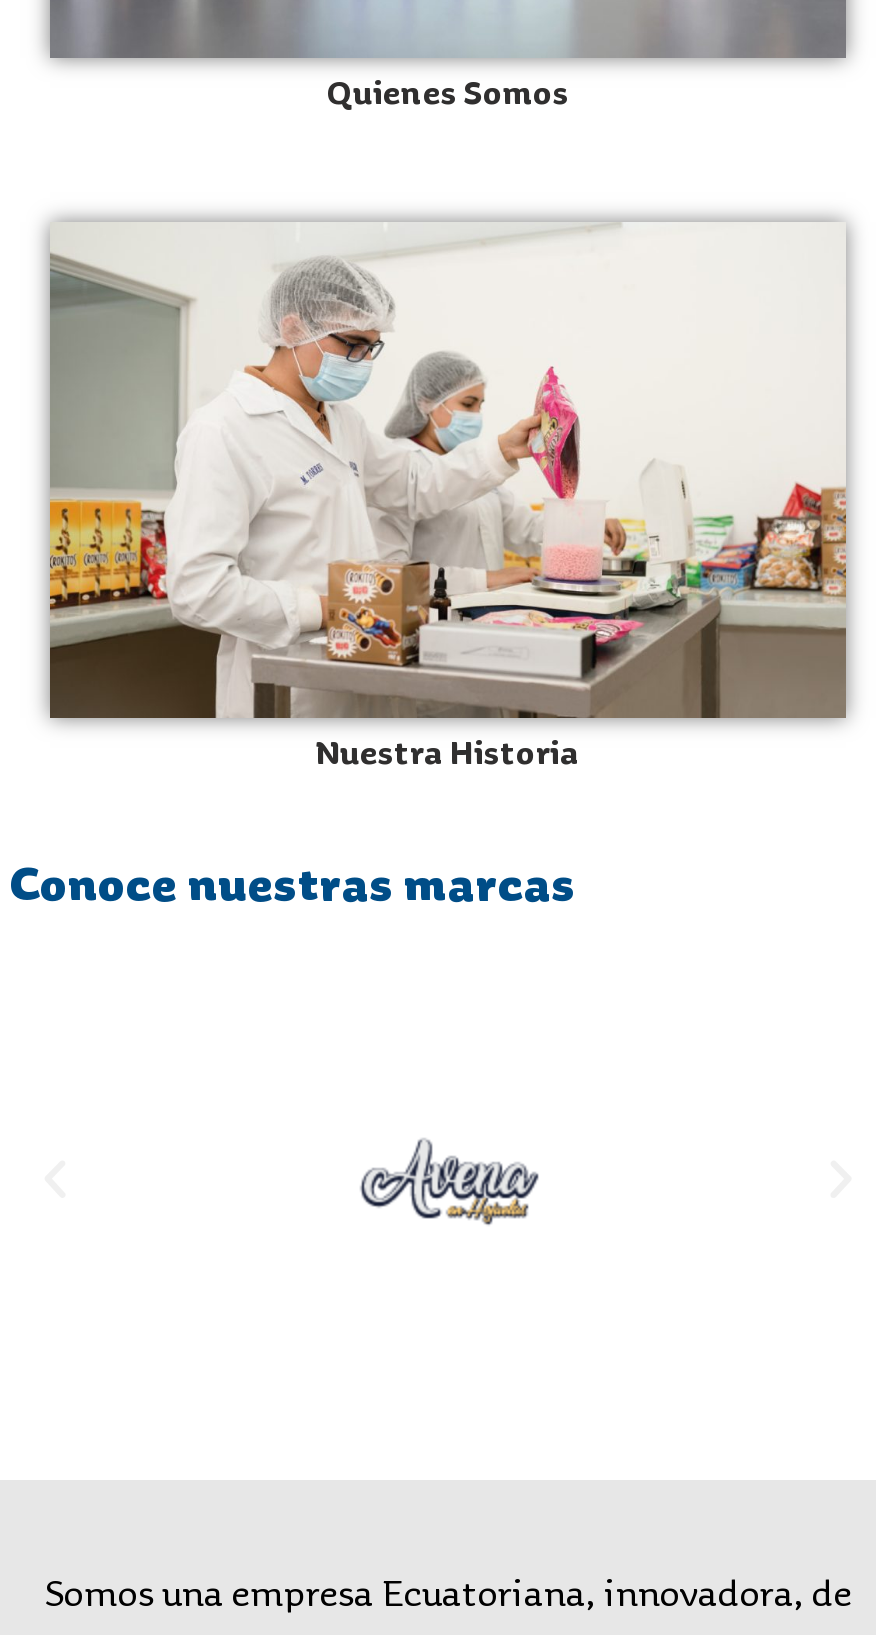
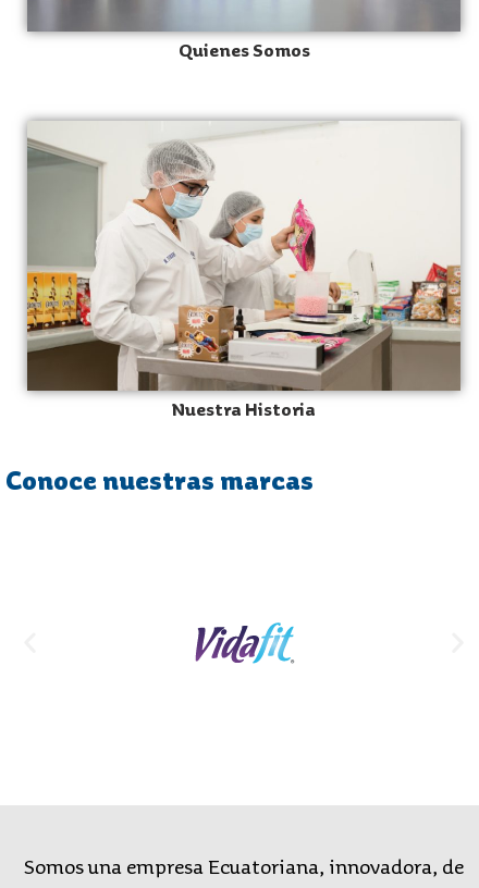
[360,1138,540,1226] [image] -> [195,620,295,666] [image]

